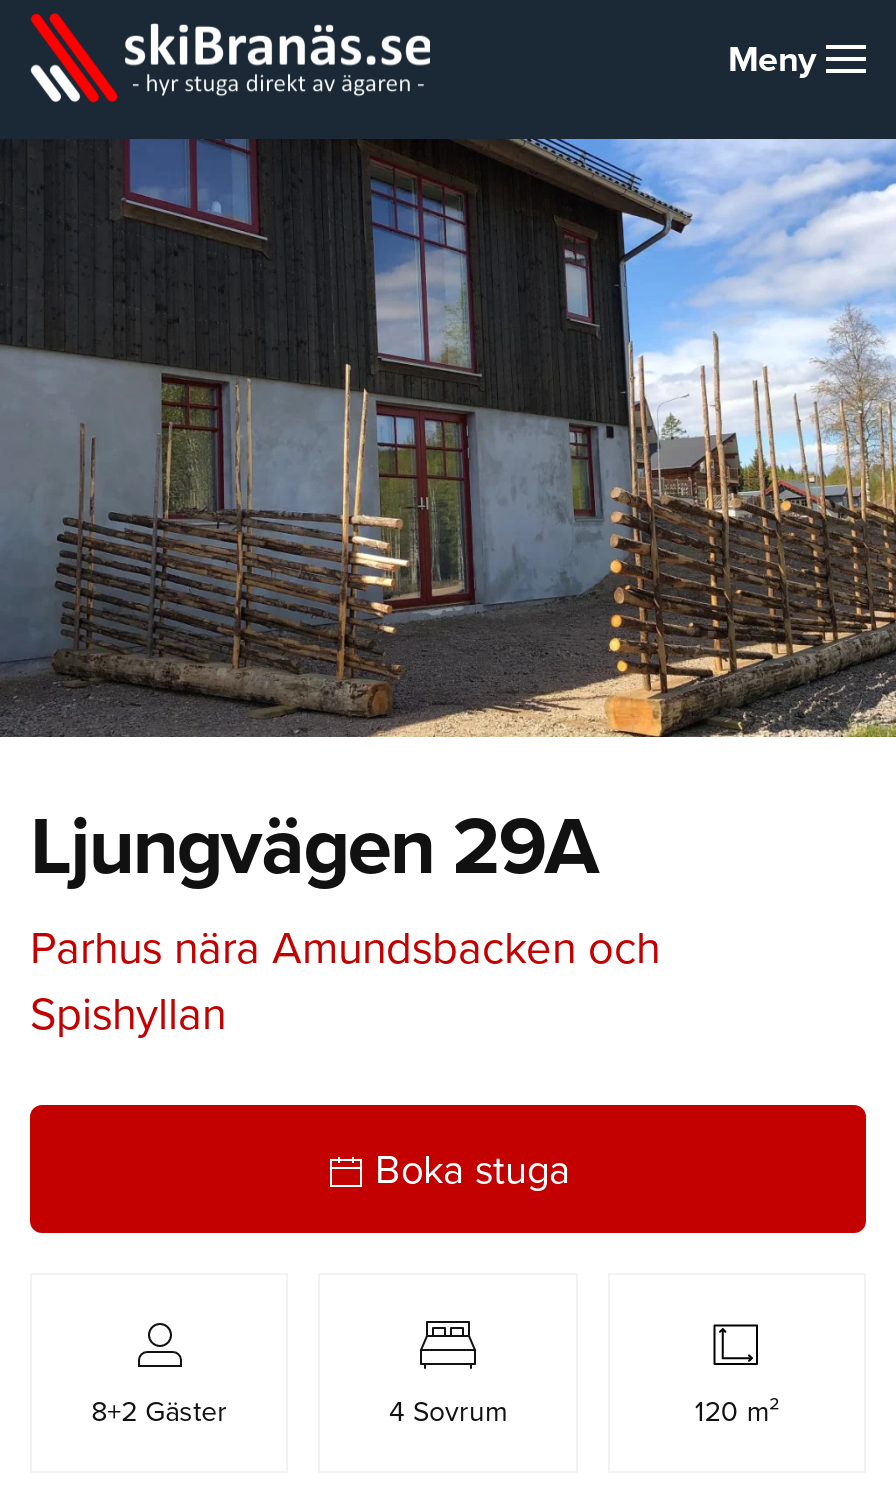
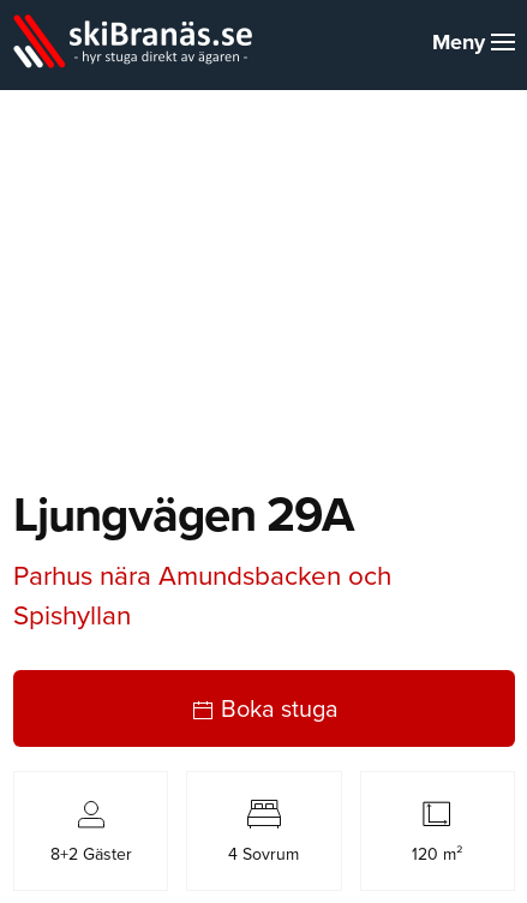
[6,137,890,739] [image] -> none

